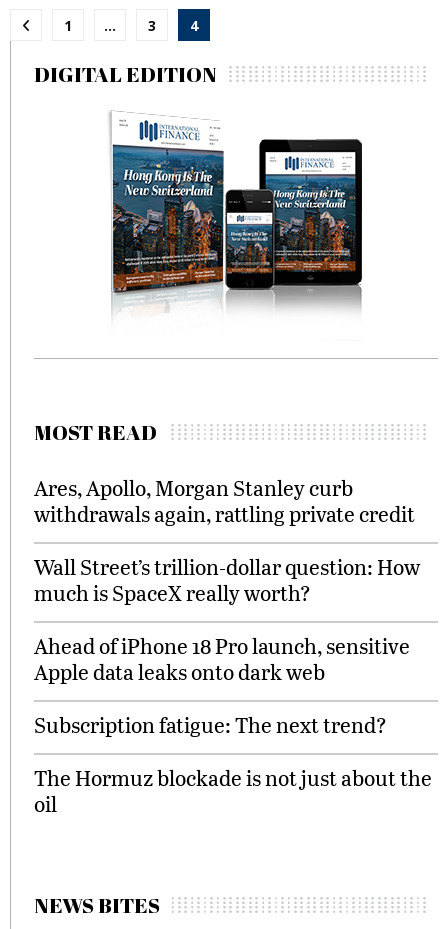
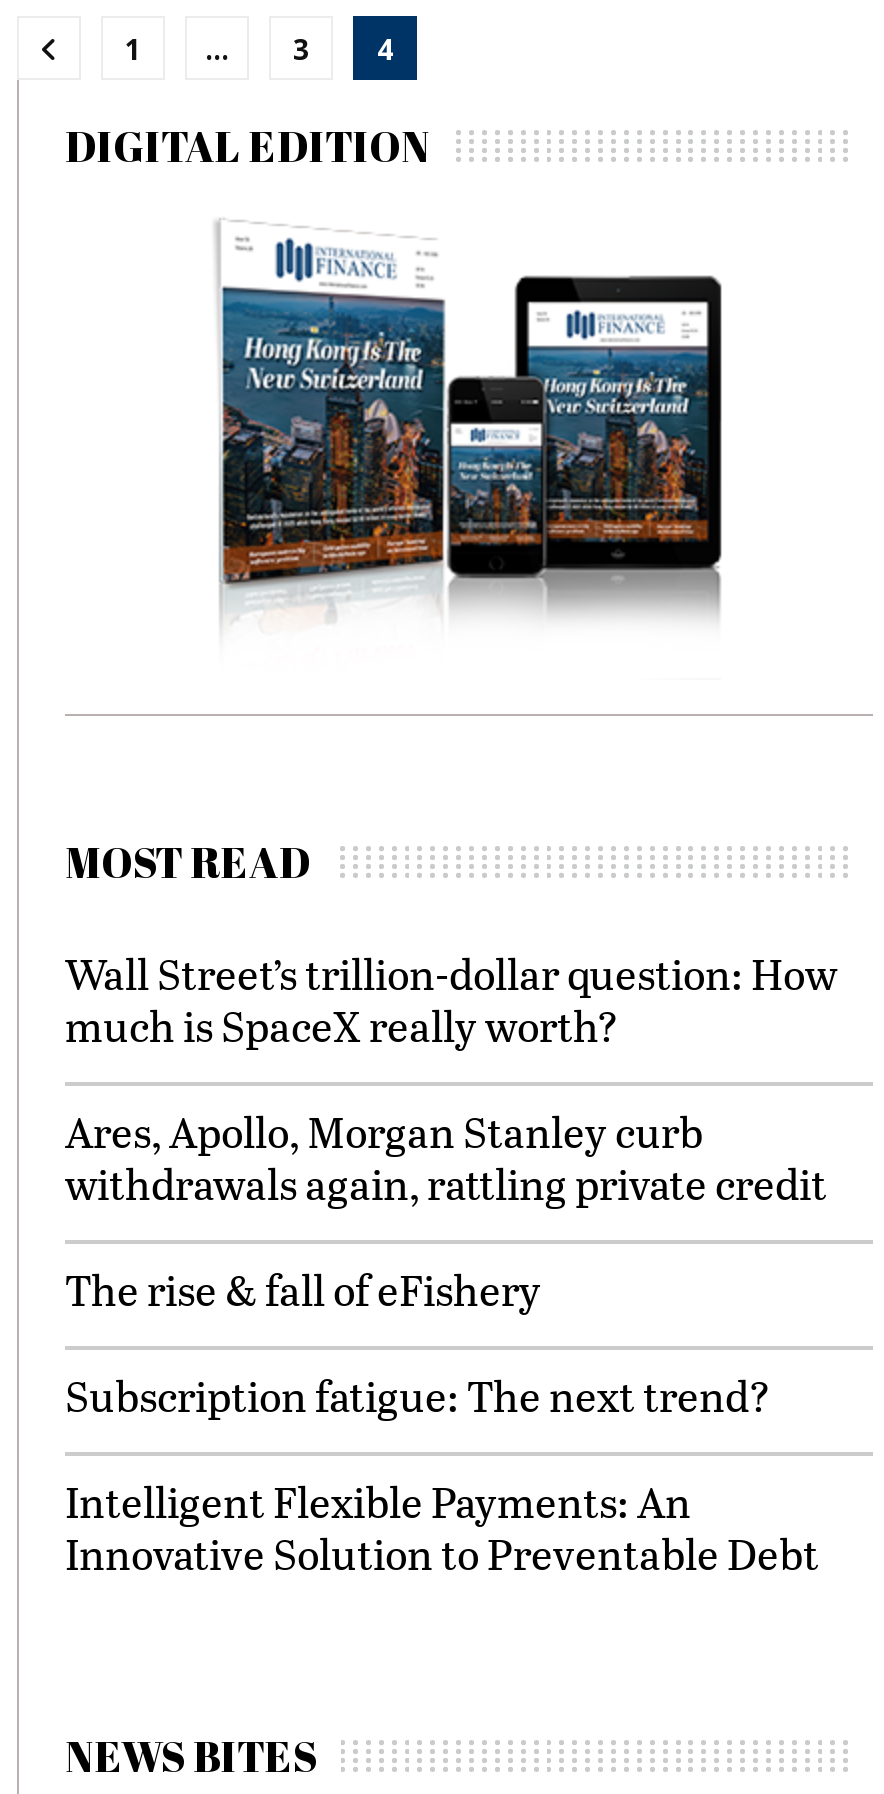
moved [34,473,415,528] -> [65,1102,827,1212]: Ares, Apollo, Morgan Stanley curb | withdrawals again, rattling private credit
moved [34,552,420,607] -> [65,944,837,1054]: Wall Street’s trillion-dollar question: How | much is SpaceX really worth?
[34,631,410,686] Ahead of iPhone 18 Pro launch, sensitive | Apple data leaks onto dark web -> [65,1260,541,1318] The rise & fall of eFishery
[34,763,432,818] The Hormuz blockade is not just about the | oil -> [65,1472,819,1582] Intelligent Flexible Payments: An | Innovative Solution to Preventable Debt

